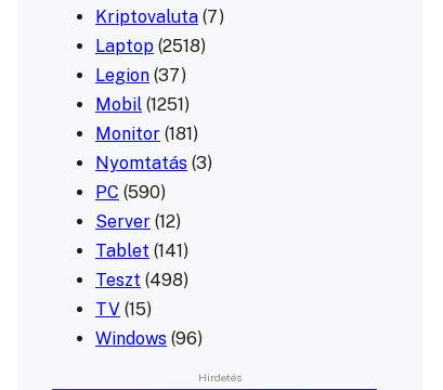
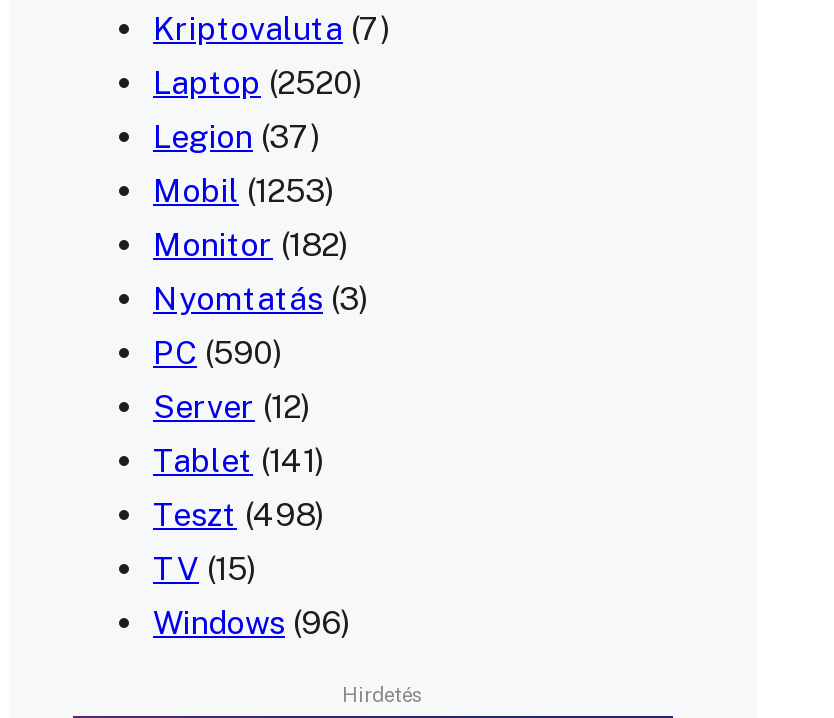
[95,36,206,56] Laptop (2518) -> [153,64,363,102] Laptop (2520)
[95,94,190,115] Mobil (1251) -> [153,172,335,210] Mobil (1253)
[95,124,198,144] Monitor (181) -> [153,226,349,264] Monitor (182)

